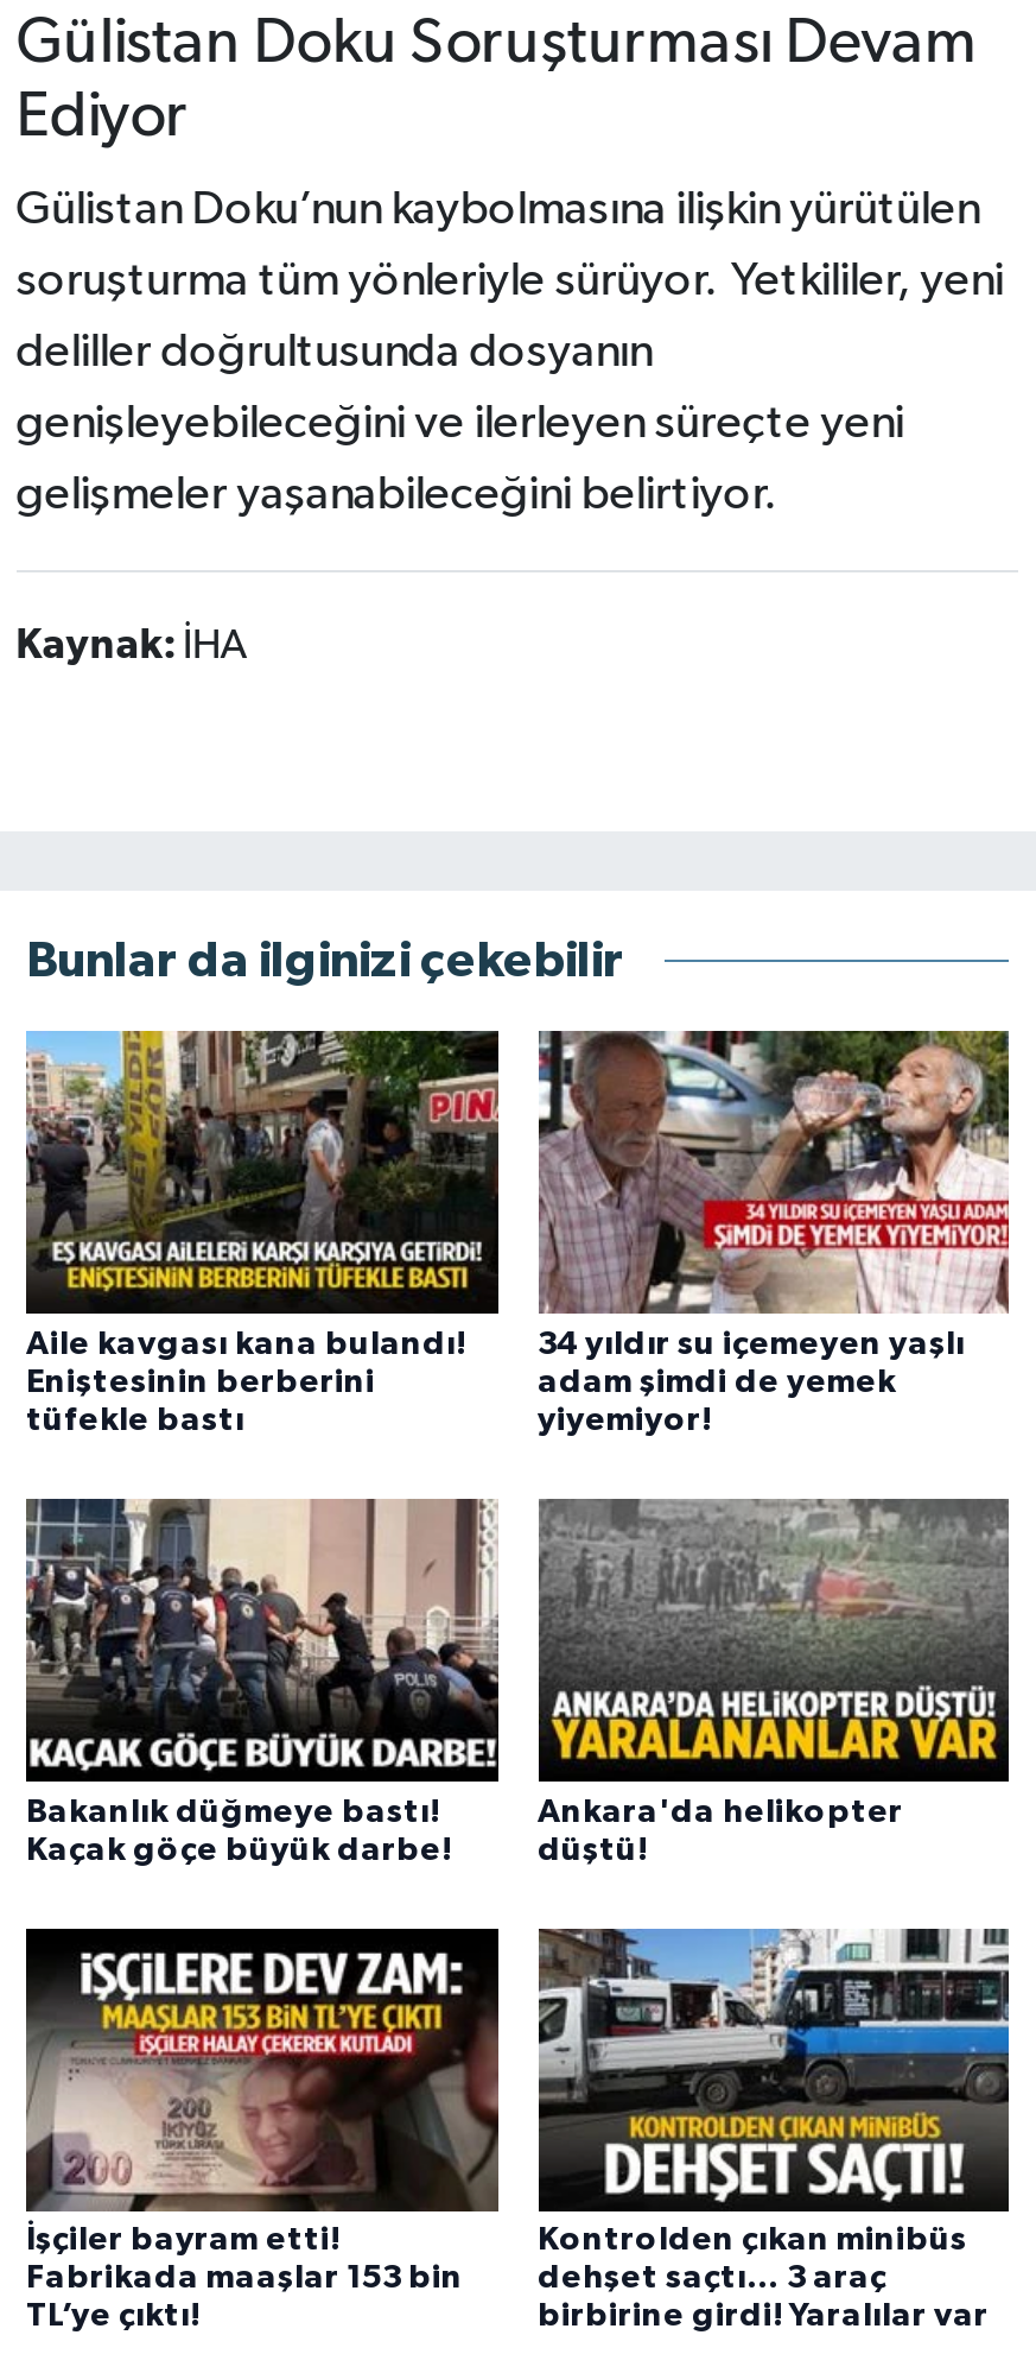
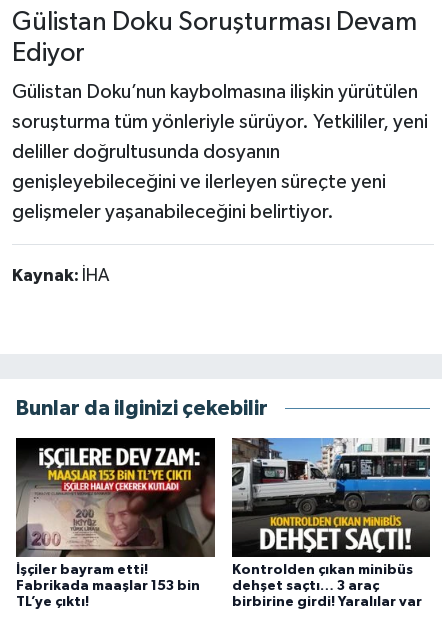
[26,1029,501,1436] [image] | Aile kavgası kana bulandı! | Eniştesinin berberini | tüfekle bastı -> none
[536,1029,1011,1436] [image] | 34 yıldır su içemeyen yaşlı | adam şimdi de yemek | yiyemiyor! -> none
[24,1496,501,1866] [image] | Bakanlık düğmeye bastı! | Kaçak göçe büyük darbe! -> none
[536,1496,1011,1866] [image] | Ankara'da helikopter | düştü! -> none

